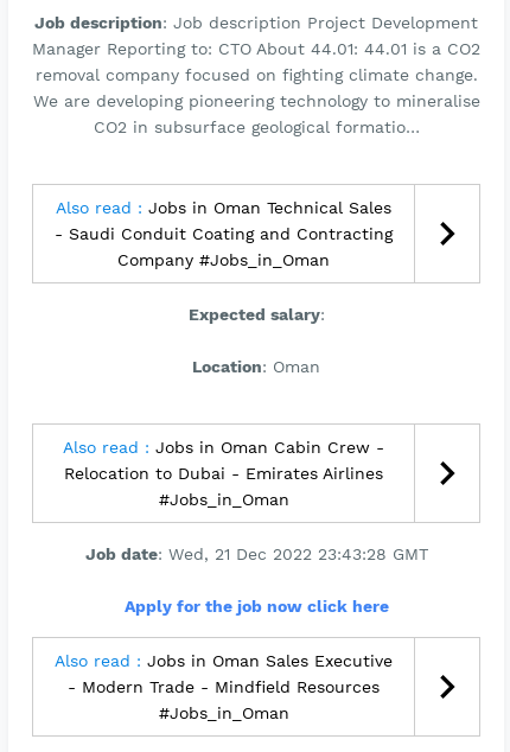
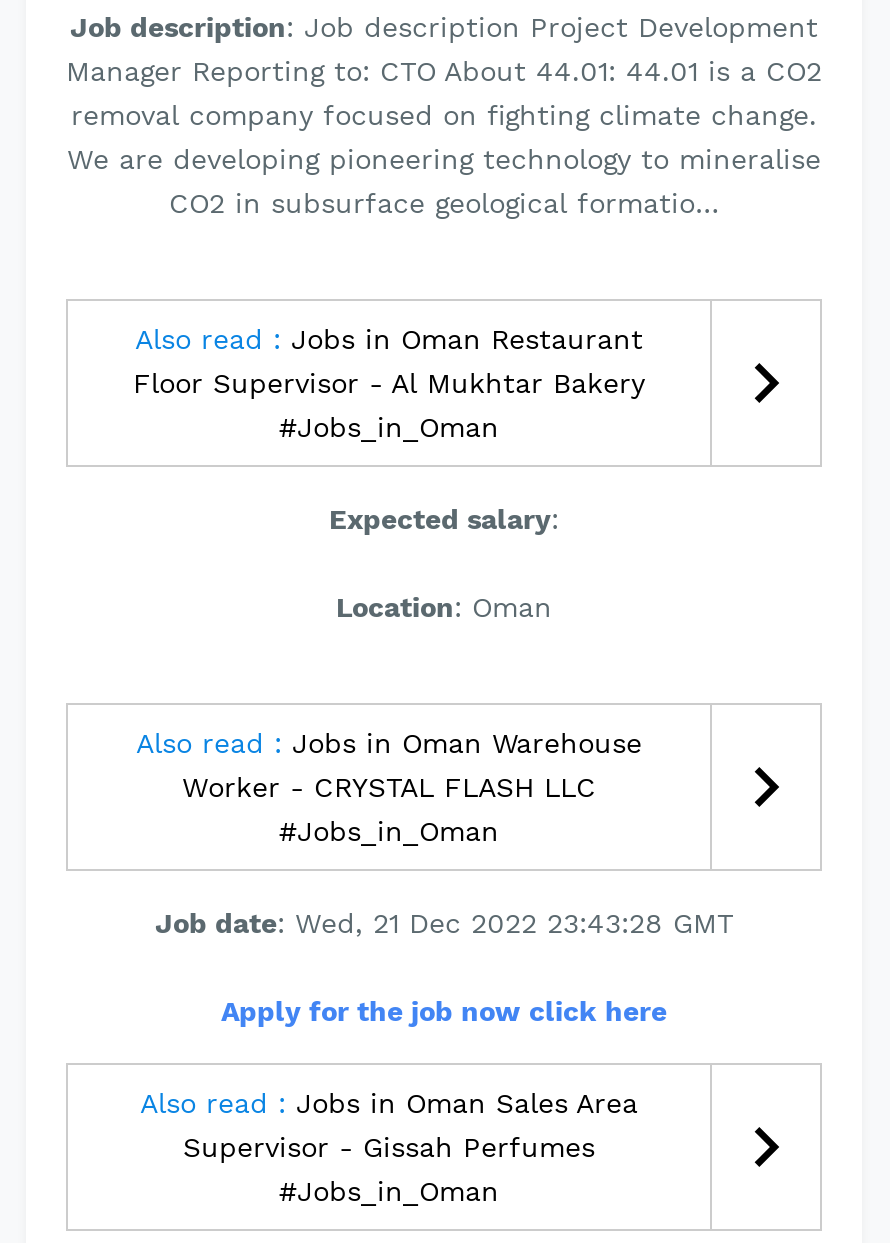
[55,198,393,269] Also read : Jobs in Oman Technical Sales | - Saudi Conduit Coating and Contracting | Company #Jobs_in_Oman -> [133,323,645,443] Also read : Jobs in Oman Restaurant | Floor Supervisor - Al Mukhtar Bakery | #Jobs_in_Oman
[63,438,384,483] Also read : Jobs in Oman Cabin Crew - | Relocation to Dubai - Emirates Airlines -> [136,727,642,803] Also read : Jobs in Oman Warehouse | Worker - CRYSTAL FLASH LLC
[55,651,393,696] Also read : Jobs in Oman Sales Executive | - Modern Trade - Mindfield Resources -> [140,1087,638,1163] Also read : Jobs in Oman Sales Area | Supervisor - Gissah Perfumes

